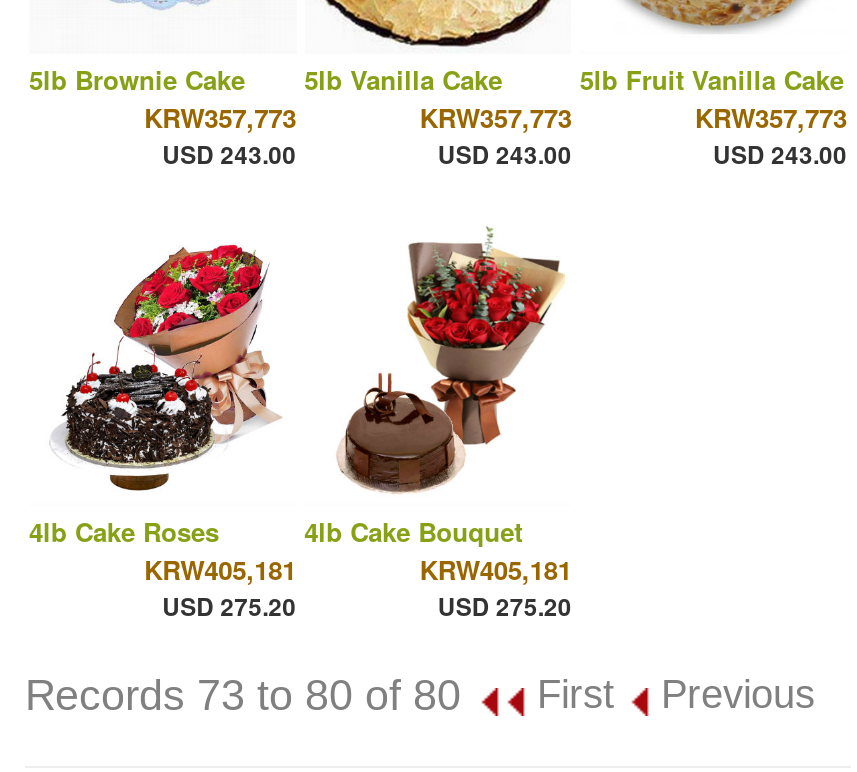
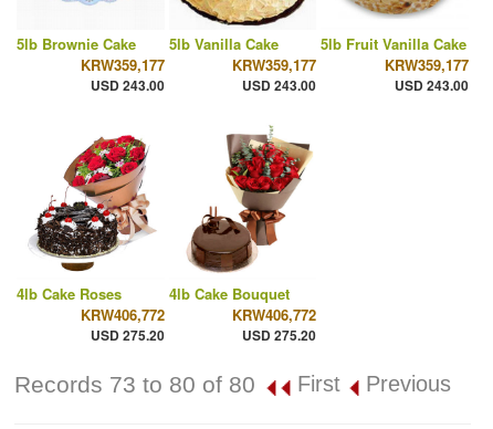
[144,98,296,136] KRW357,773 -> [80,54,164,75] KRW359,177
[420,98,572,136] KRW357,773 -> [232,54,316,75] KRW359,177
[695,98,847,136] KRW357,773 -> [385,54,469,75] KRW359,177
[144,550,296,588] KRW405,181 -> [80,304,164,325] KRW406,772
[420,550,572,588] KRW405,181 -> [232,304,316,325] KRW406,772

